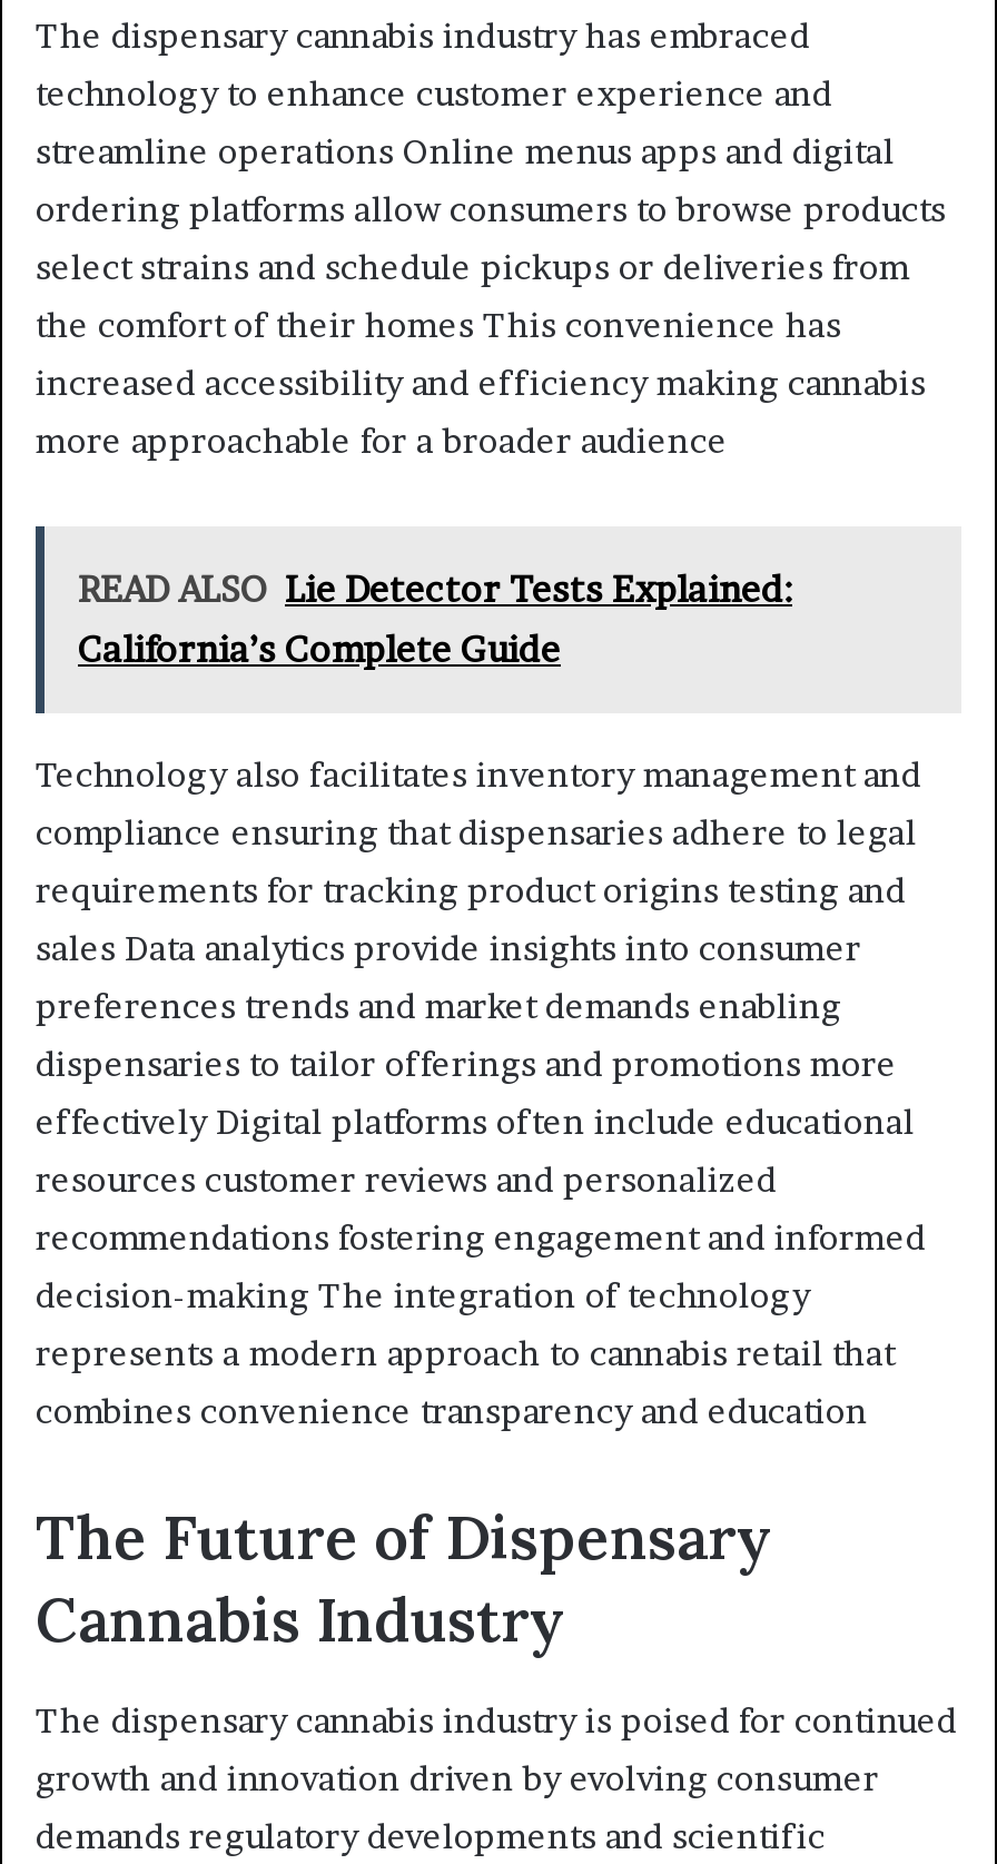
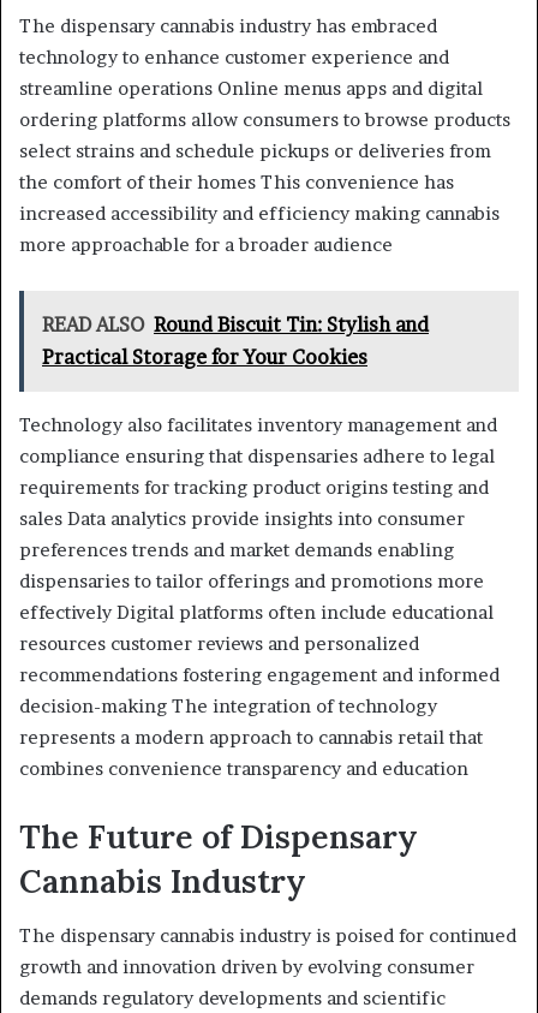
[78,567,792,671] READ ALSO Lie Detector Tests Explained: | California’s Complete Guide -> [42,313,429,369] READ ALSO Round Biscuit Tin: Stylish and | Practical Storage for Your Cookies

